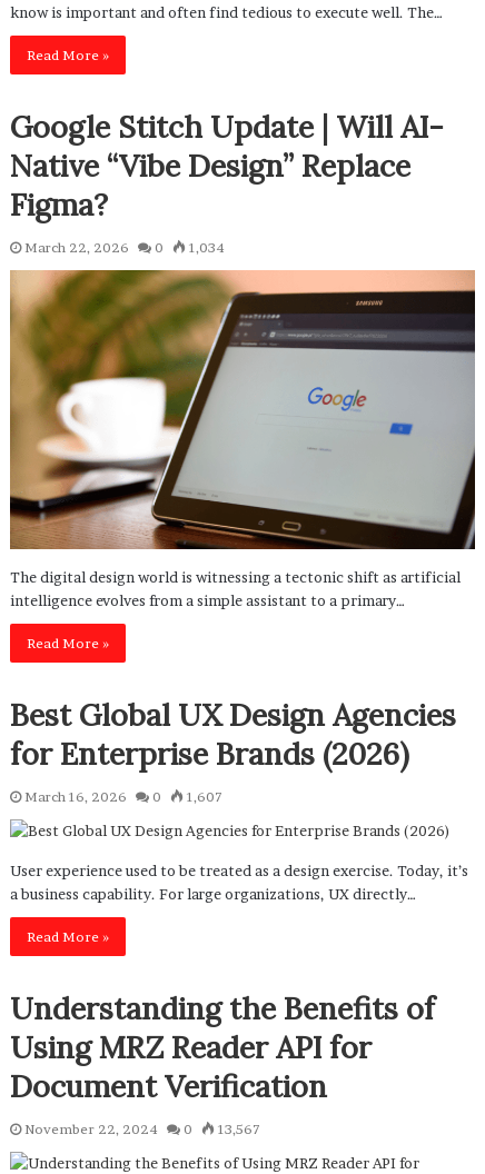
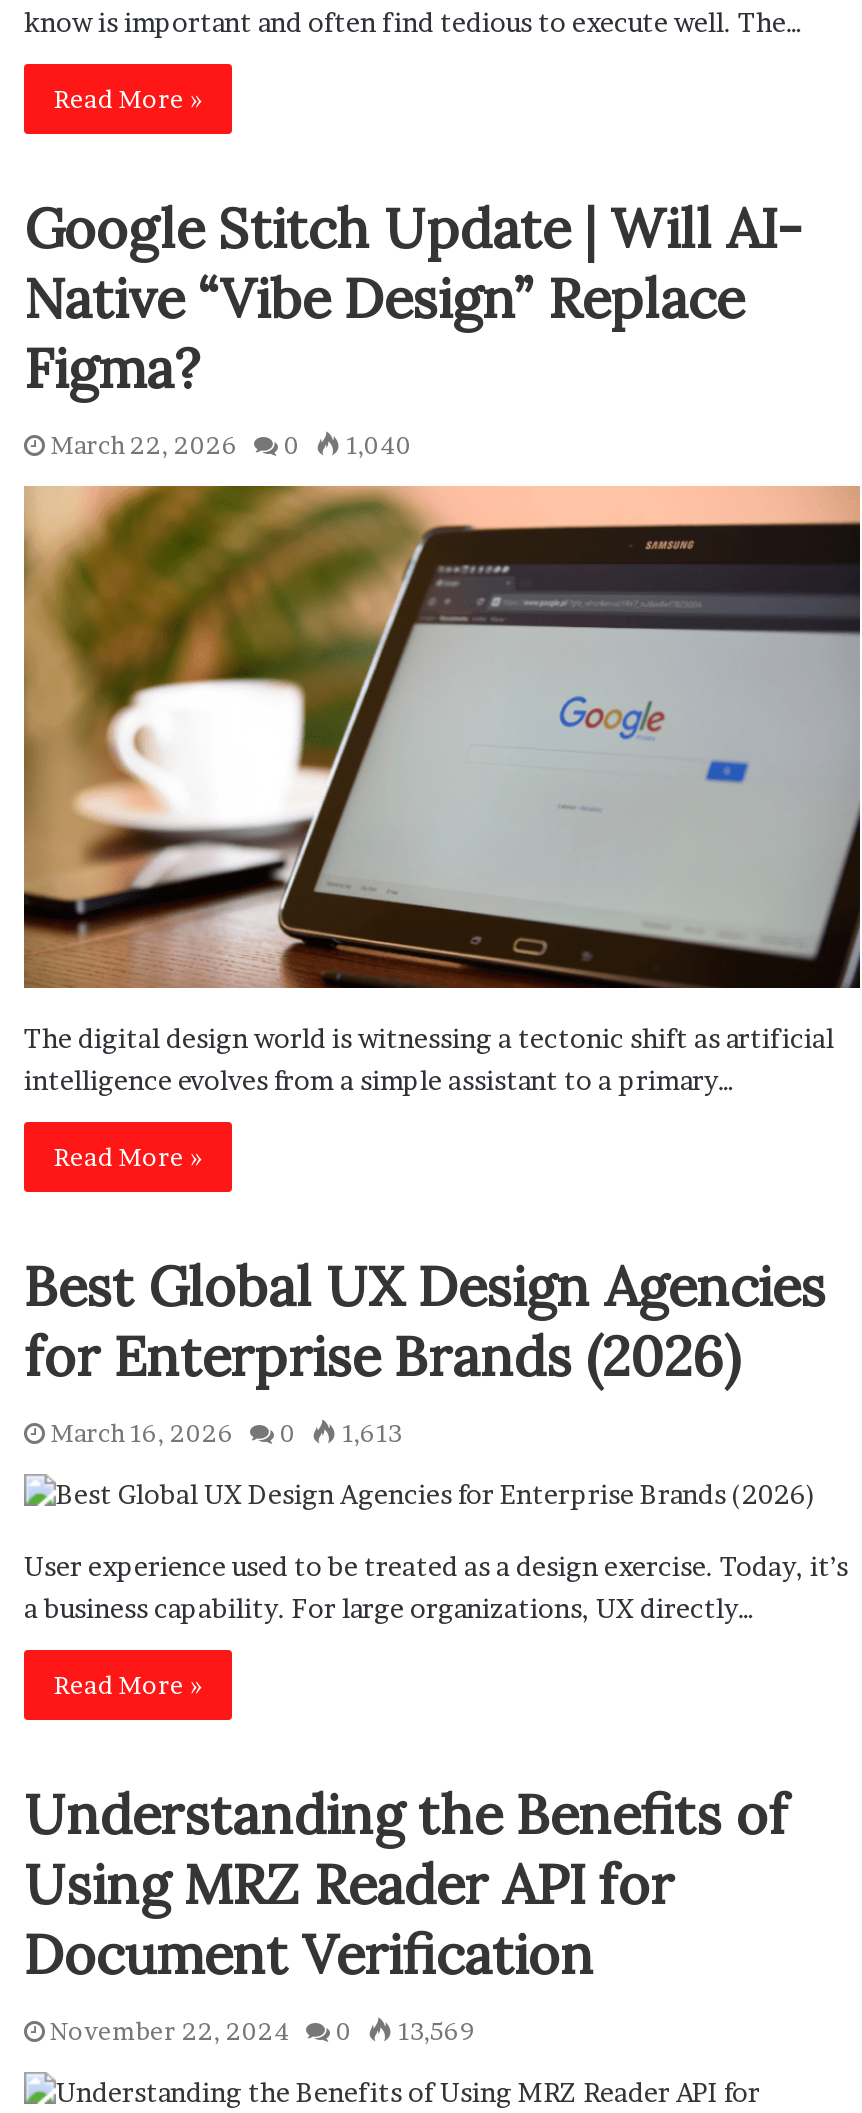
[24,239,225,255] March 22, 2026 0 1,034 -> [50,429,412,459] March 22, 2026 0 1,040
[24,789,222,805] March 16, 2026 0 1,607 -> [50,1419,402,1449] March 16, 2026 0 1,613
[24,1121,260,1138] November 22, 2024 0 13,567 -> [50,2017,476,2047] November 22, 2024 0 13,569

